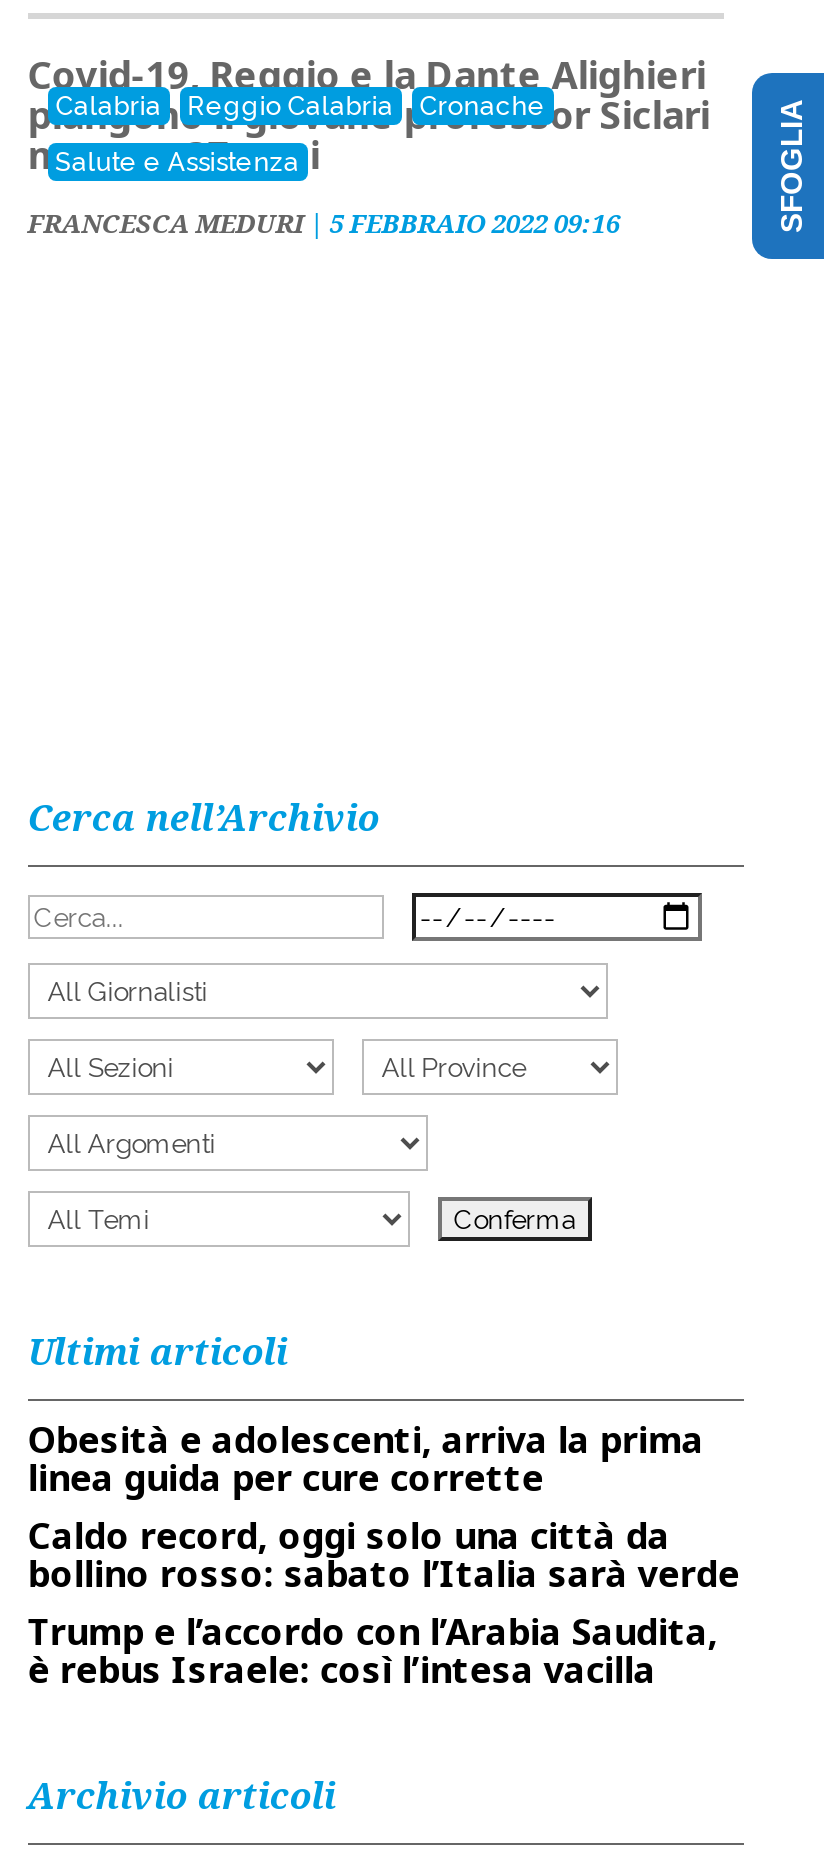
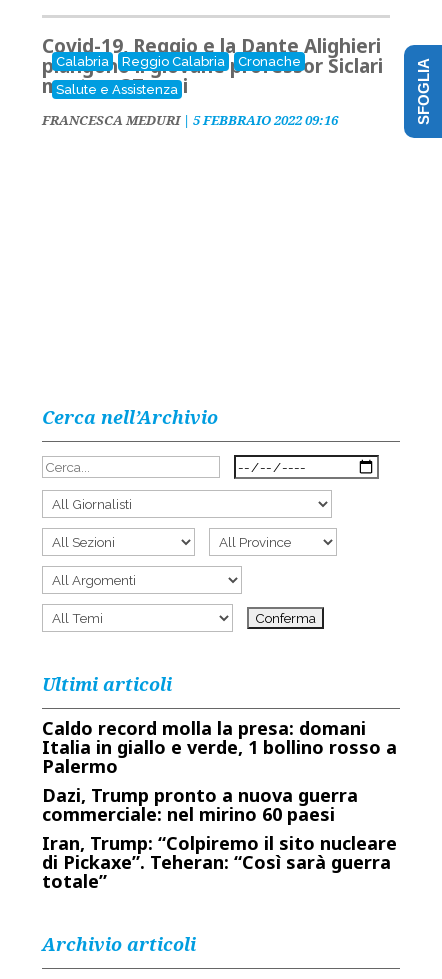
[28,1415,740,1693] Obesità e adolescenti, arriva la prima | linea guida per cure corrette | Caldo record, oggi solo una città da | bollino rosso: sabato l’Italia sarà verde | Trump e l’accordo con l’Arabia Saudita, | è rebus Israele: così l’intesa vacilla -> [42,716,397,893] Caldo record molla la presa: domani | Italia in giallo e verde, 1 bollino rosso a | Palermo | Dazi, Trump pronto a nuova guerra | commerciale: nel mirino 60 paesi | Iran, Trump: “Colpiremo il sito nucleare | di Pickaxe”. Teheran: “Così sarà guerra | totale”

